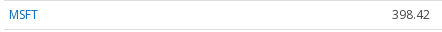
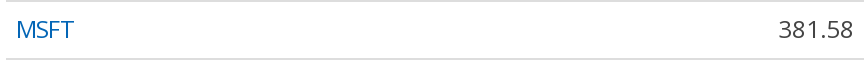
[392,6,430,23] 398.42 -> [778,13,854,47] 381.58

